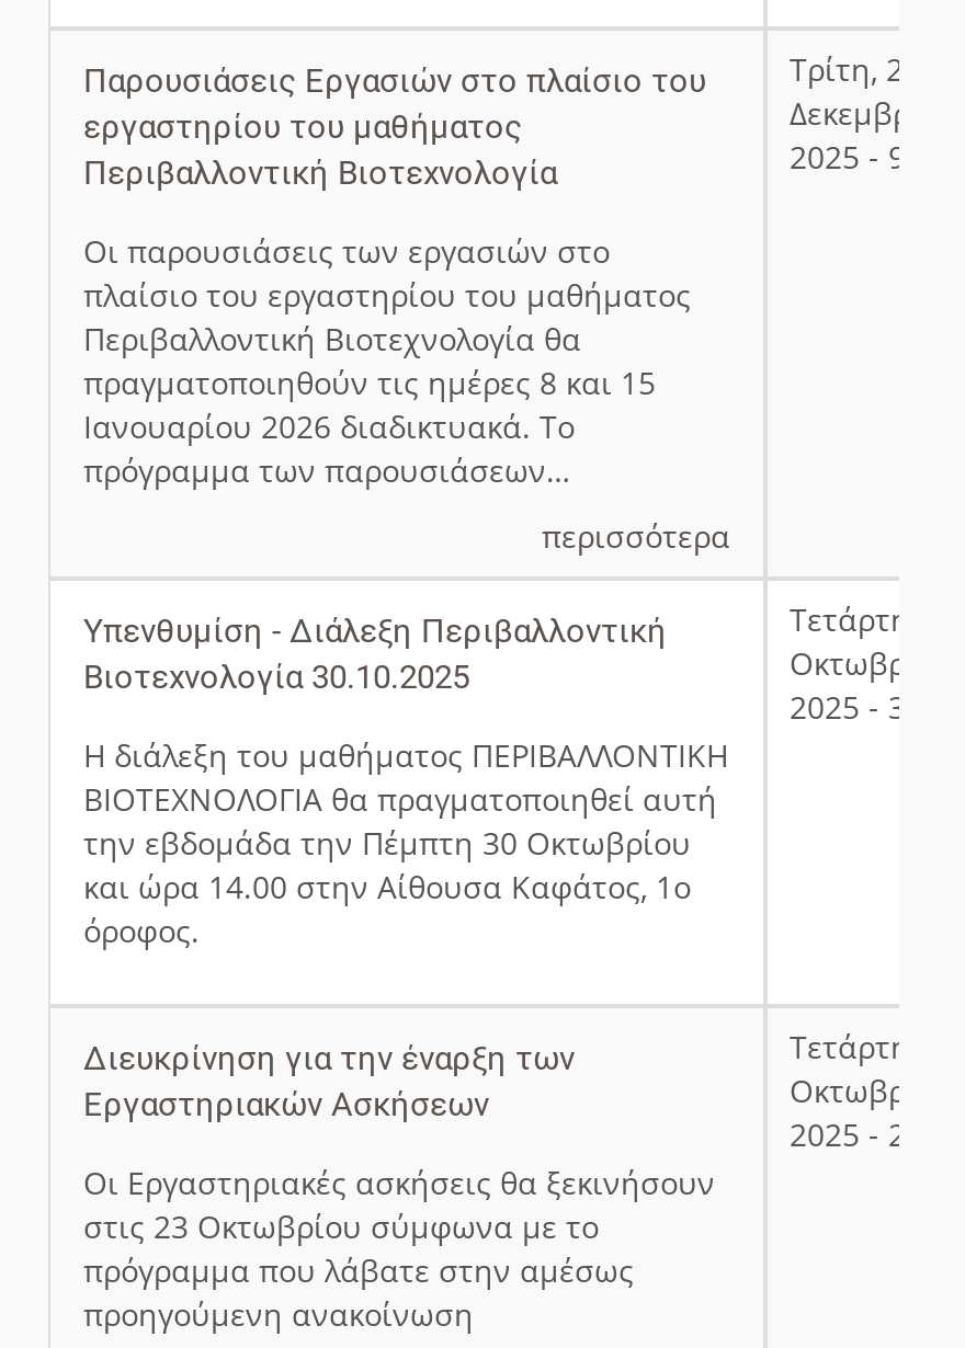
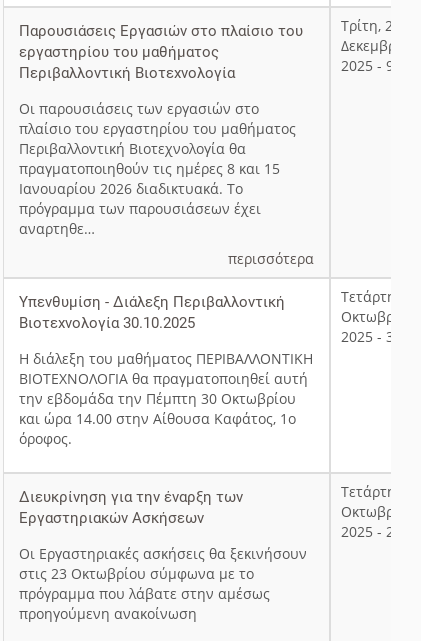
[83,450,570,491] πρόγραμμα των παρουσιάσεων… -> [19,199,261,238] πρόγραμμα των παρουσιάσεων έχει | αναρτηθε…

